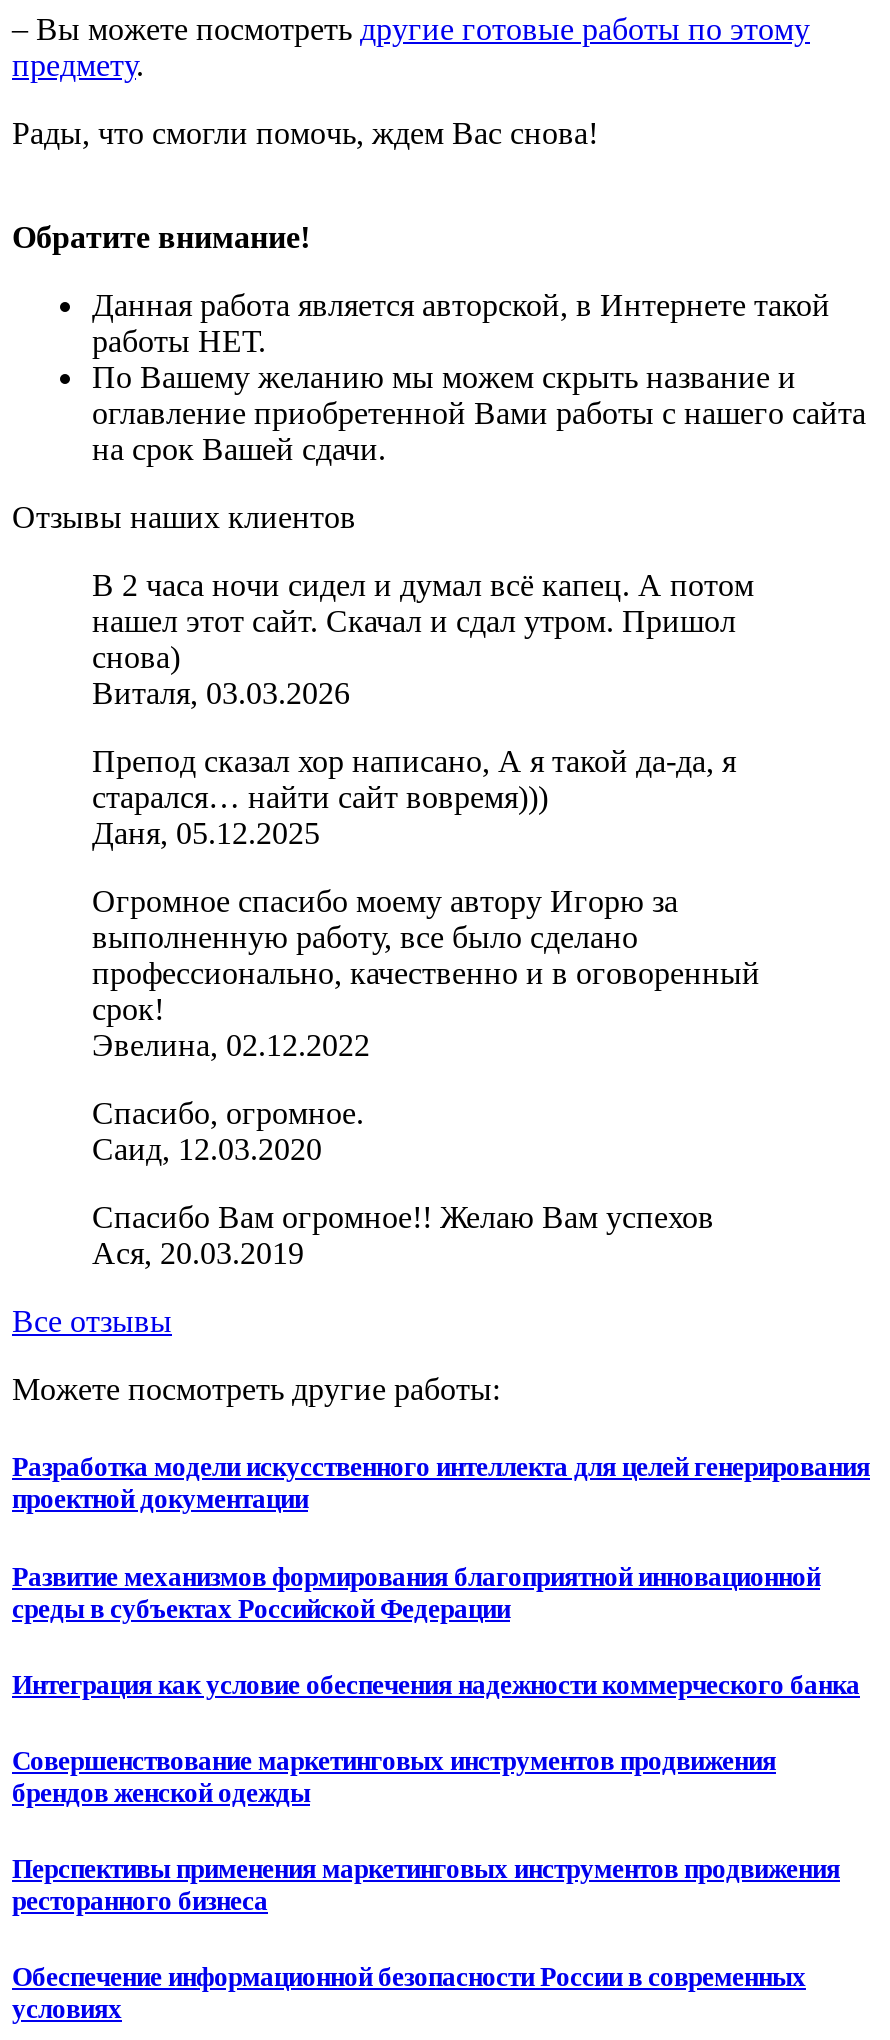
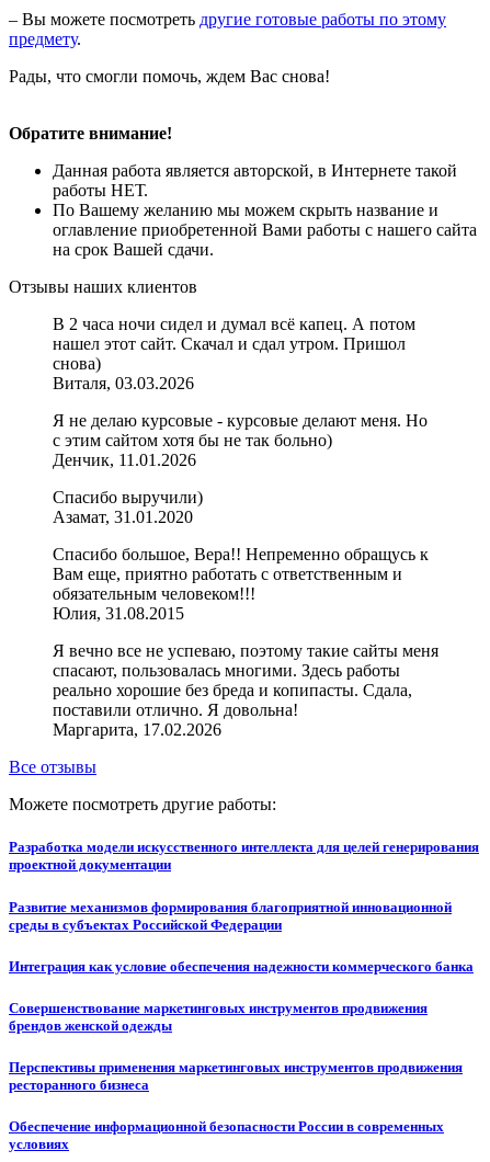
[92,745,736,851] Препод сказал хор написано, А я такой да-да, я | старался… найти сайт вовремя))) | Даня, 05.12.2025 -> [53,411,428,470] Я не делаю курсовые - курсовые делают меня. Но | с этим сайтом хотя бы не так больно) | Денчик, 11.01.2026
[92,885,760,1063] Огромное спасибо моему автору Игорю за | выполненную работу, все было сделано | профессионально, качественно и в оговоренный | срок! | Эвелина, 02.12.2022 -> [53,488,203,527] Спасибо выручили) | Азамат, 31.01.2020
[92,1097,364,1167] Спасибо, огромное. | Саид, 12.03.2020 -> [53,545,429,623] Спасибо большое, Вера!! Непременно обращусь к | Вам еще, приятно работать с ответственным и | обязательным человеком!!! | Юлия, 31.08.2015
[92,1201,714,1271] Спасибо Вам огромное!! Желаю Вам успехов | Ася, 20.03.2019 -> [53,642,438,739] Я вечно все не успеваю, поэтому такие сайты меня | спасают, пользовалась многими. Здесь работы | реально хорошие без бреда и копипасты. Сдала, | поставили отлично. Я довольна! | Маргарита, 17.02.2026

